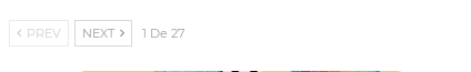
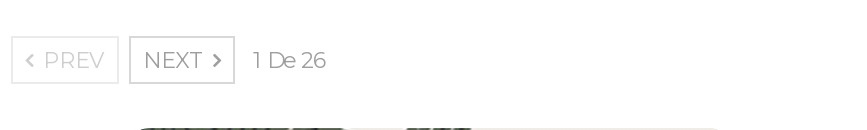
[23,26,184,41] PREV NEXT 1 De 27 -> [37,47,325,75] PREV NEXT 1 De 26

